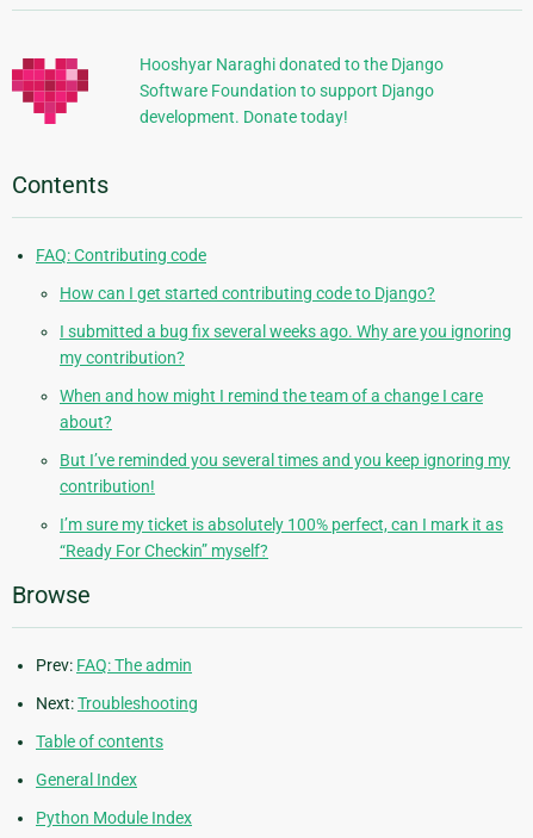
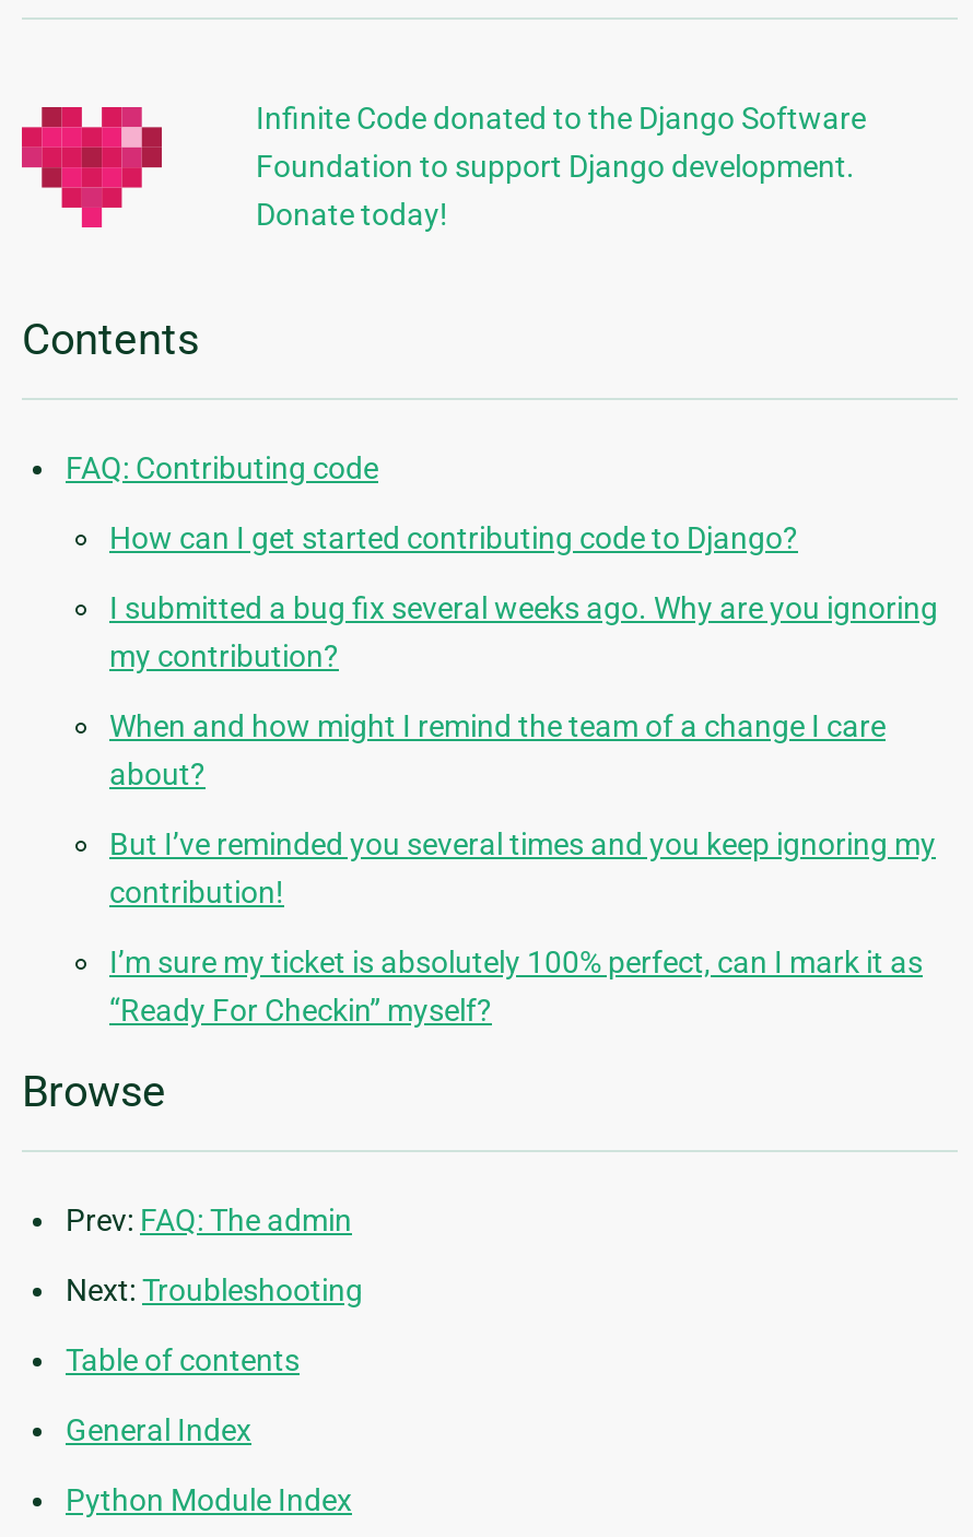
[140,55,444,126] Hooshyar Naraghi donated to the Django | Software Foundation to support Django | development. Donate today! -> [256,101,866,232] Infinite Code donated to the Django Software | Foundation to support Django development. | Donate today!

